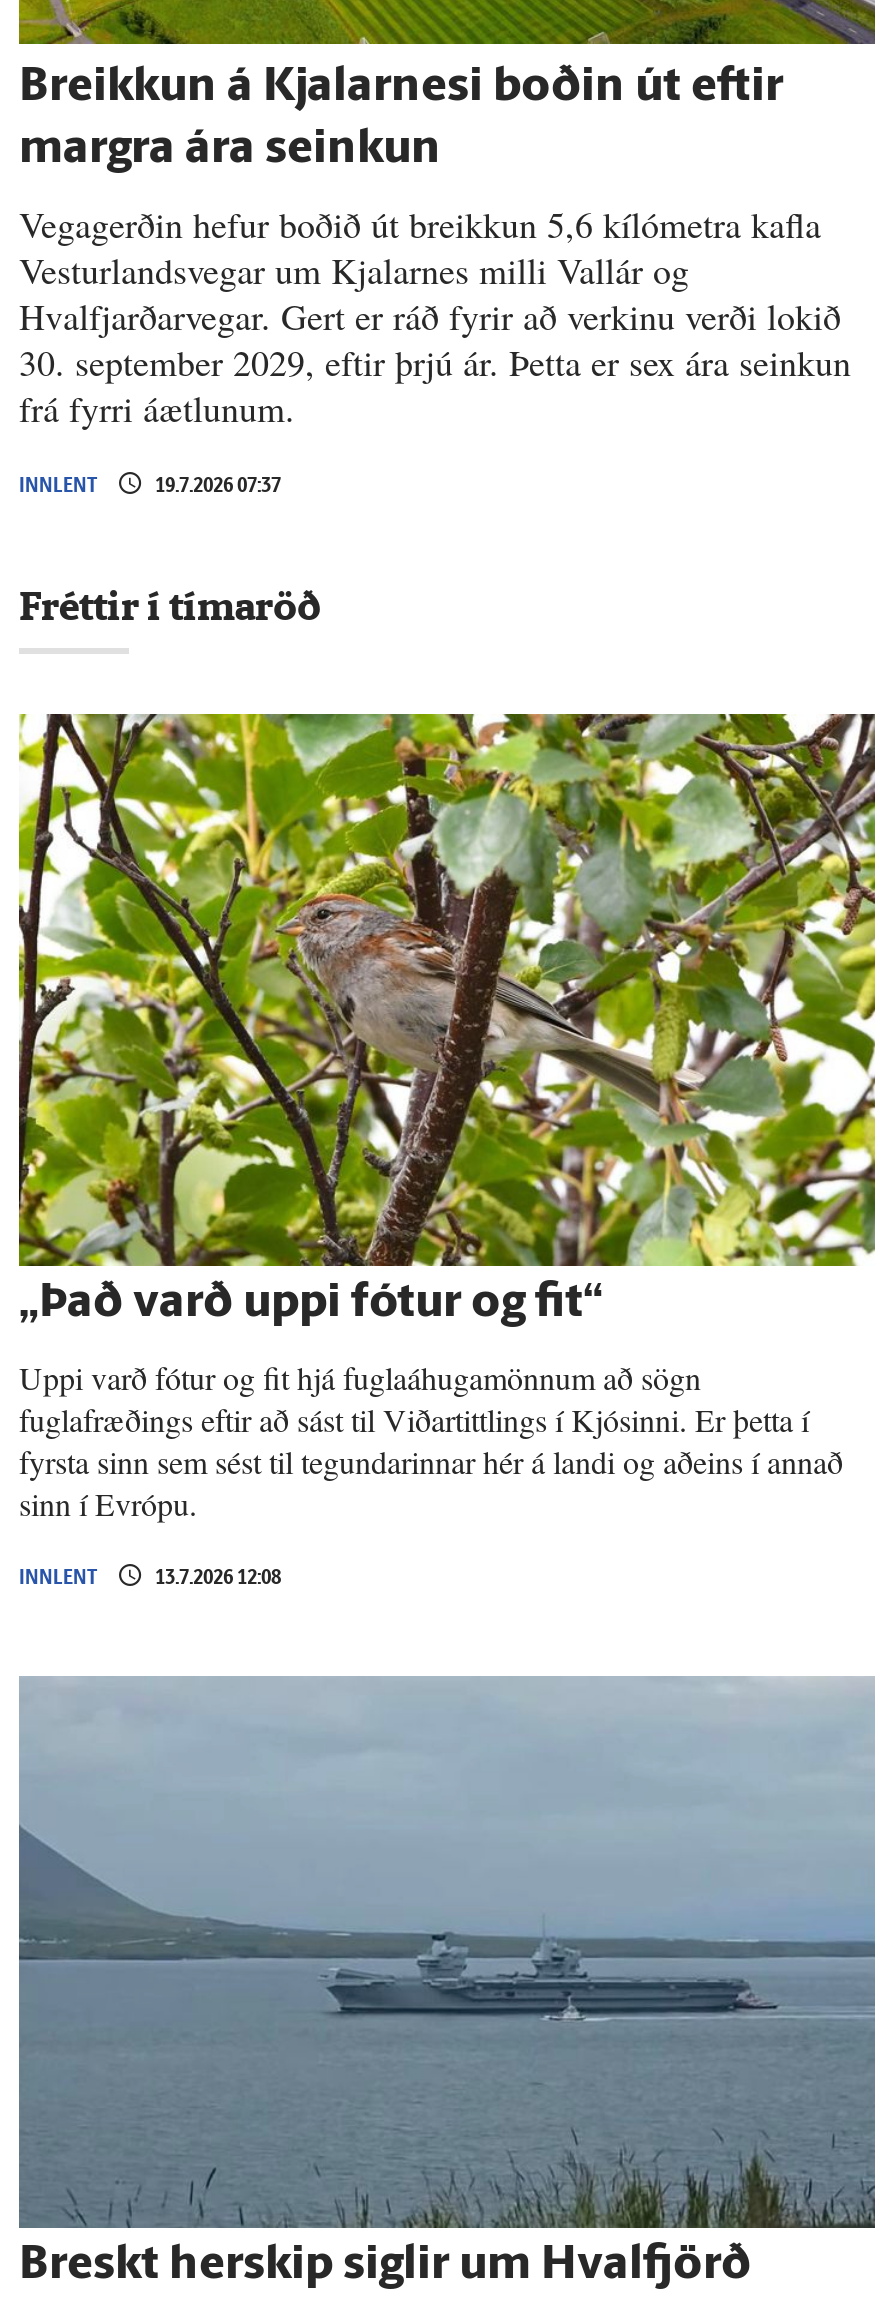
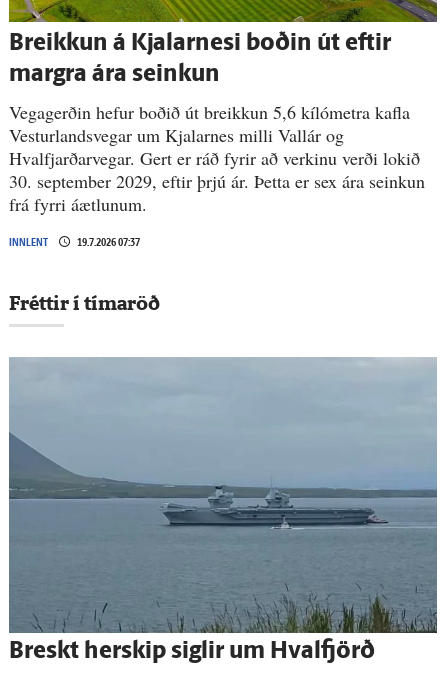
[17,712,877,1592] [image] | „Það varð uppi fótur og fit“ | Uppi varð fótur og fit hjá fuglaáhugamönnum að sögn | fuglafræðings eftir að sást til Viðartittlings í Kjósinni. Er þetta í | fyrsta sinn sem sést til tegundarinnar hér á landi og aðeins í annað | sinn í Evrópu. | INNLENT | 13.7.2026 12:08 -> none

